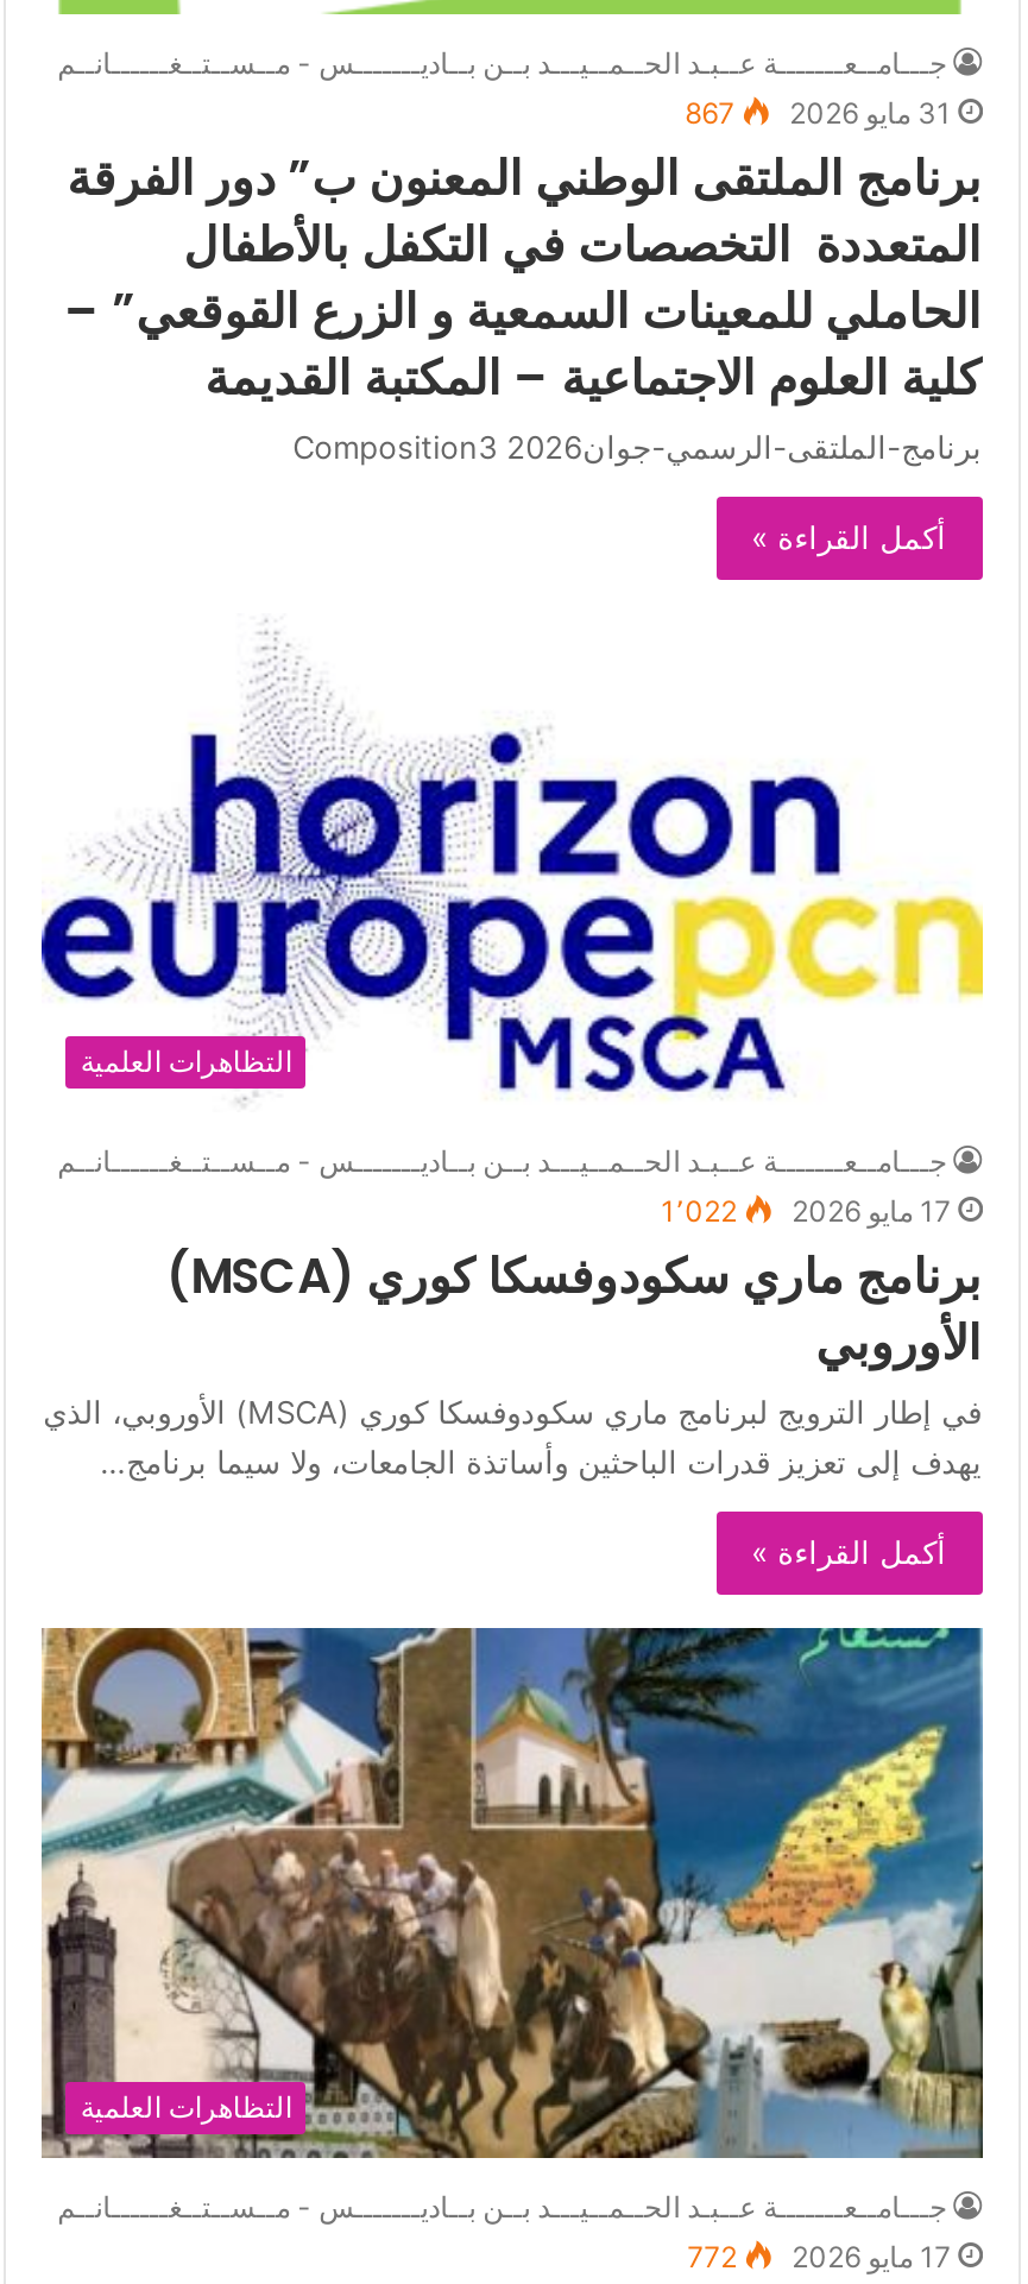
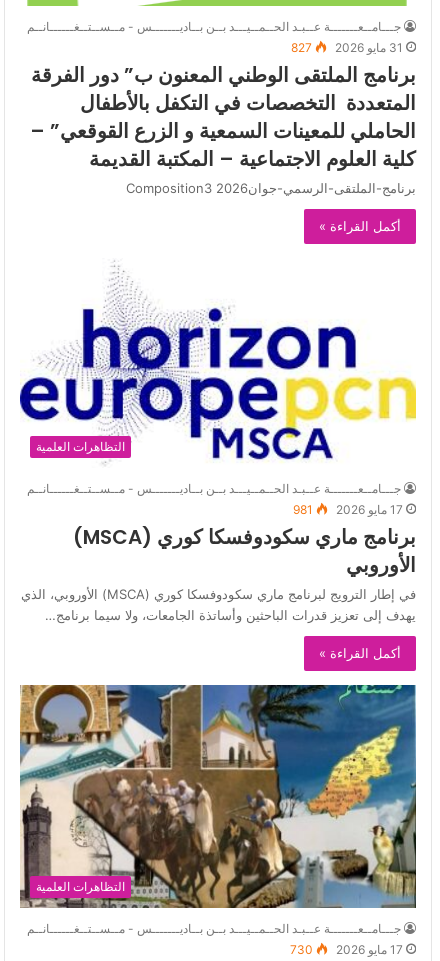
[685,94,735,130] 867 -> [291,40,312,55] 827
[661,1194,737,1229] 1٬022 -> [293,502,313,517] 981
[687,2239,737,2275] 772 -> [290,942,313,957] 730

